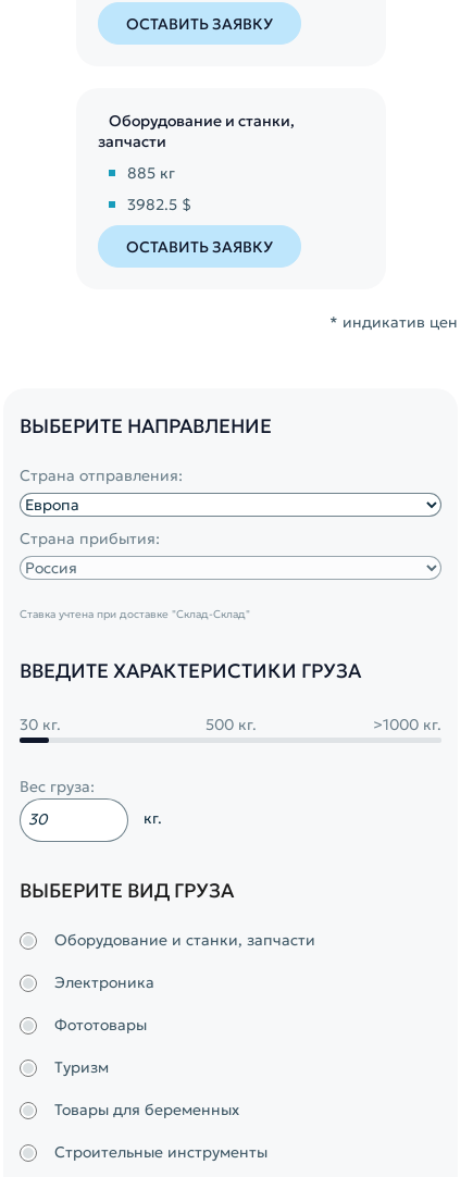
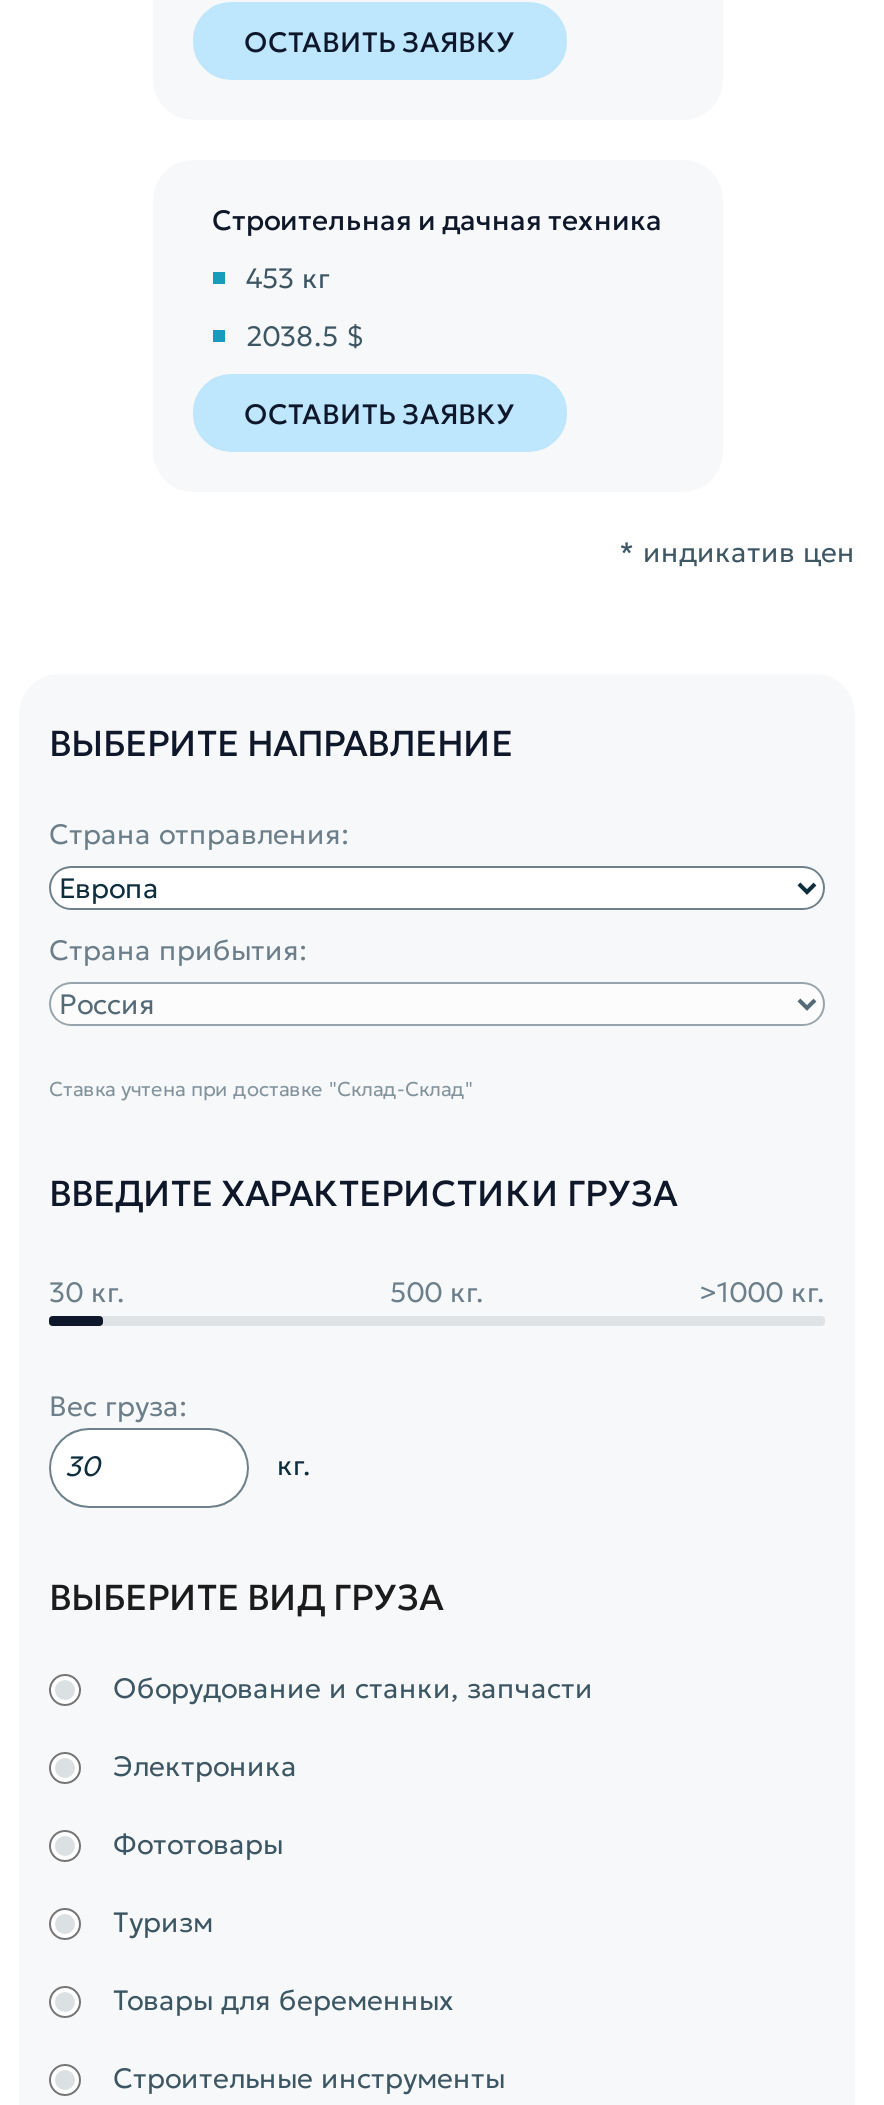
[97,111,294,151] Оборудование и станки, | запчасти -> [212,202,662,238] Строительная и дачная техника
[127,163,175,183] 885 кг -> [246,260,330,296] 453 кг
[127,195,191,214] 3982.5 $ -> [246,318,364,354] 2038.5 $

